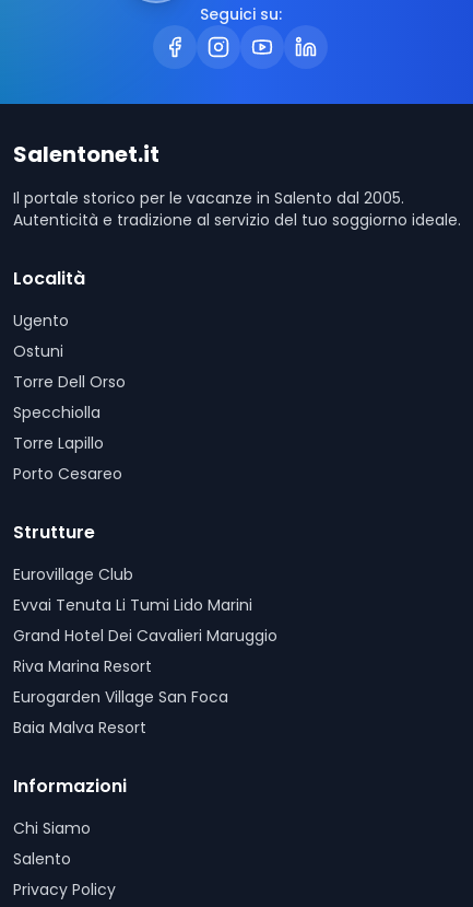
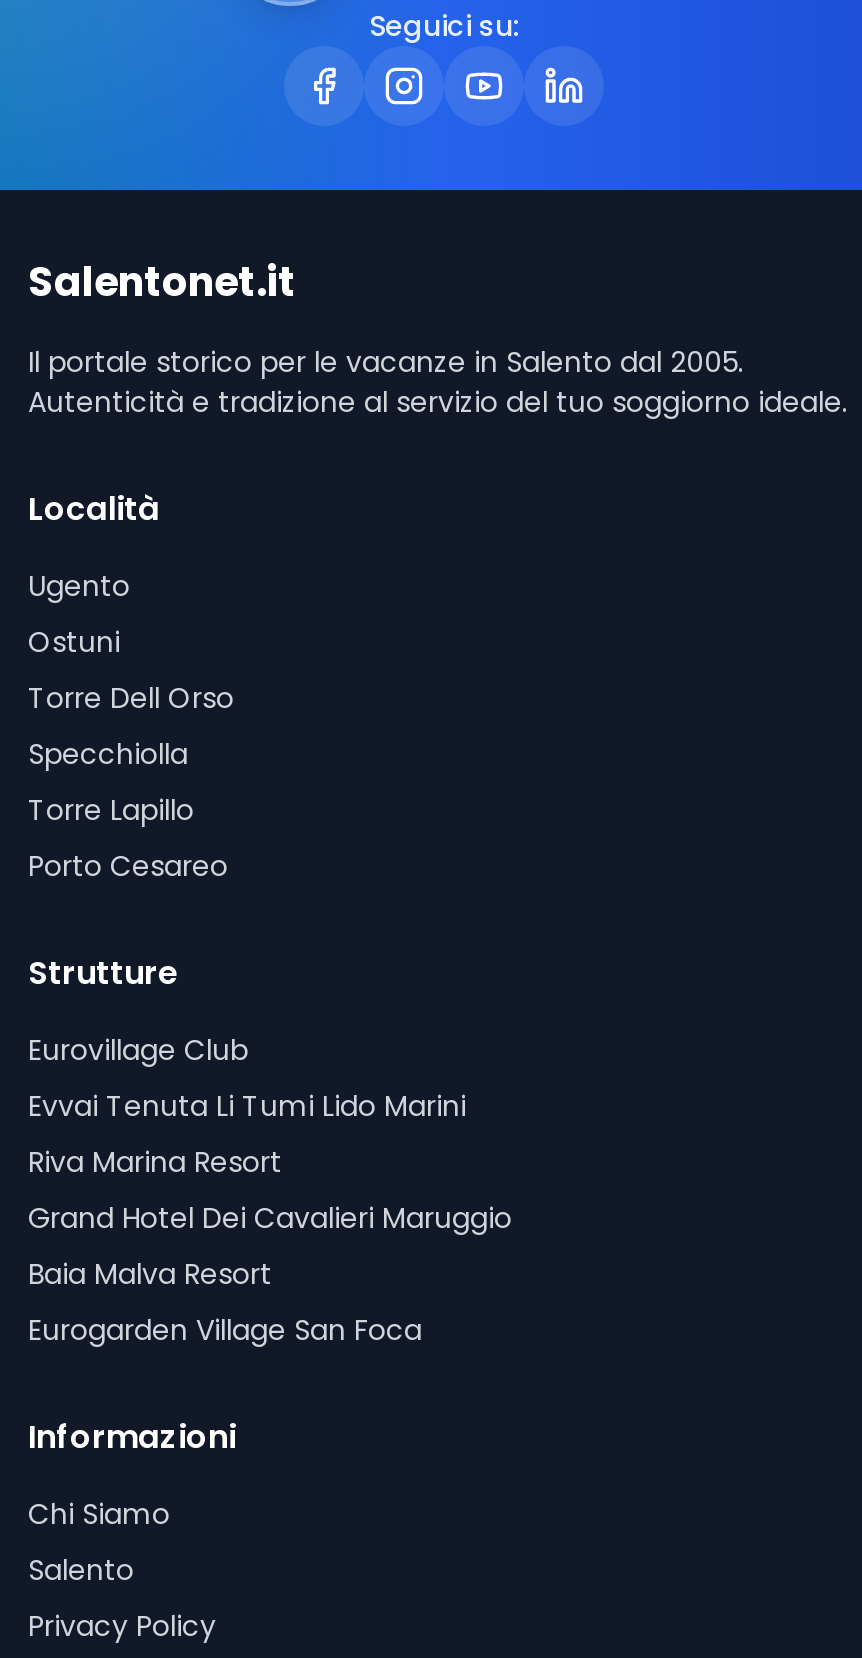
moved [13,625,277,647] -> [28,1198,512,1238]: Grand Hotel Dei Cavalieri Maruggio
moved [13,655,152,677] -> [28,1142,282,1182]: Riva Marina Resort
moved [13,686,228,708] -> [28,1310,422,1350]: Eurogarden Village San Foca
moved [13,717,146,739] -> [28,1254,272,1294]: Baia Malva Resort

